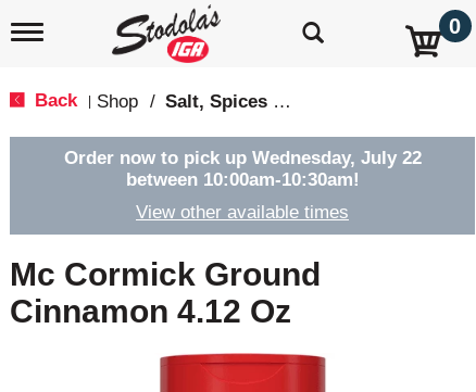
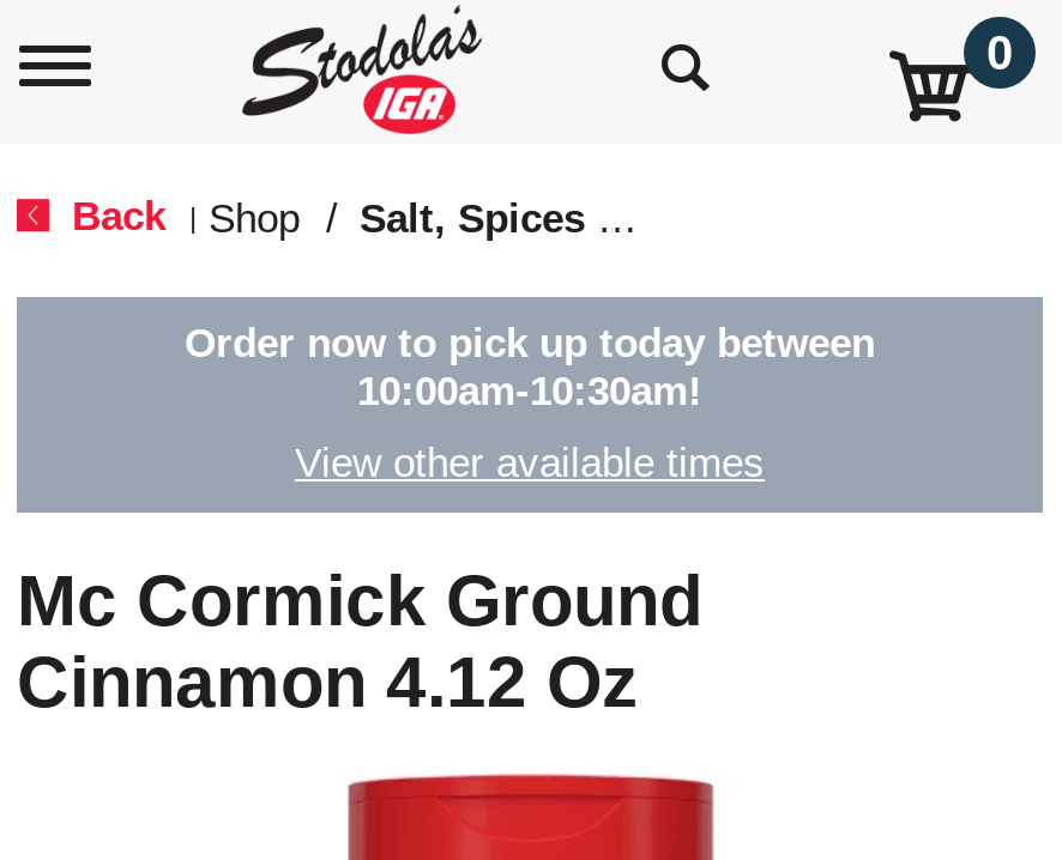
[64,148,421,190] Order now to pick up Wednesday, July 22 | between 10:00am-10:30am! -> [185,321,875,414] Order now to pick up today between | 10:00am-10:30am!

